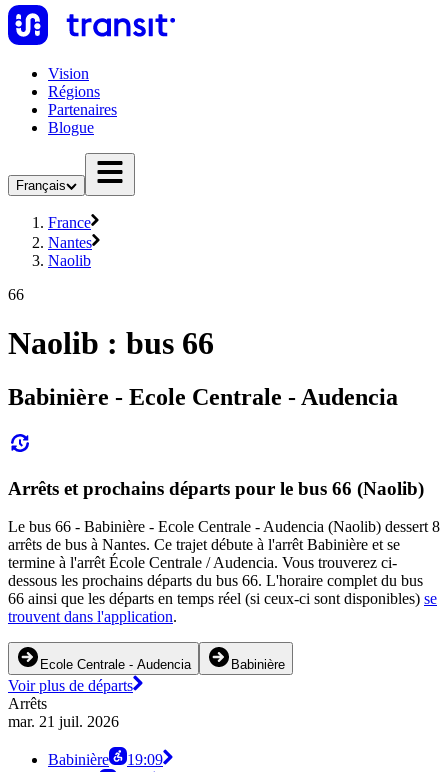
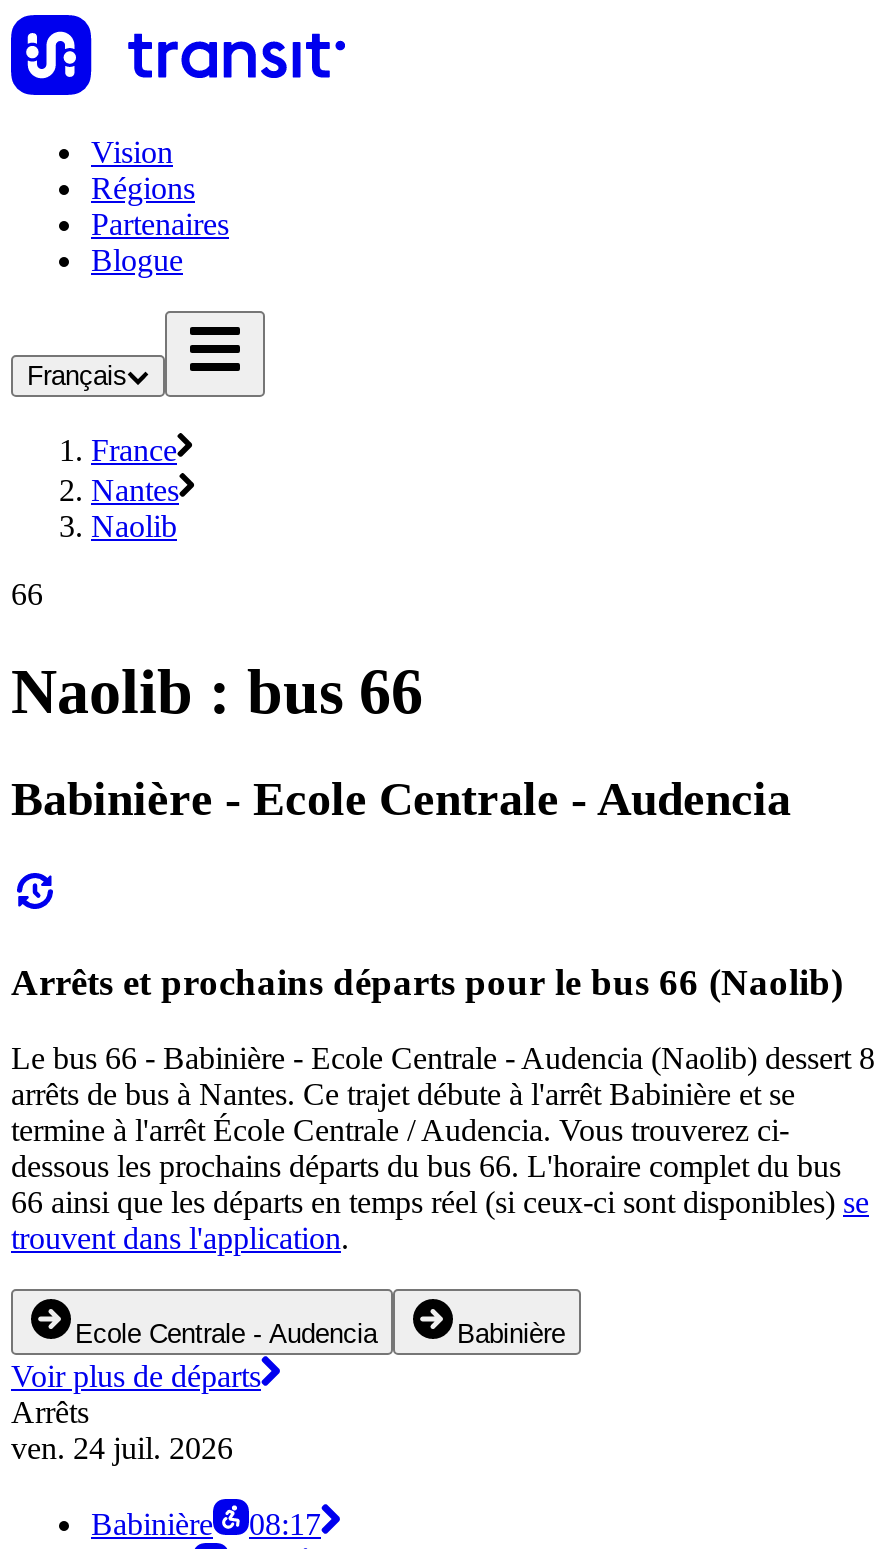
[8,713,119,730] mar. 21 juil. 2026 -> [11,1431,233,1465] ven. 24 juil. 2026
[48,751,163,768] Babinière 19:09 -> [91,1507,321,1541] Babinière 08:17

